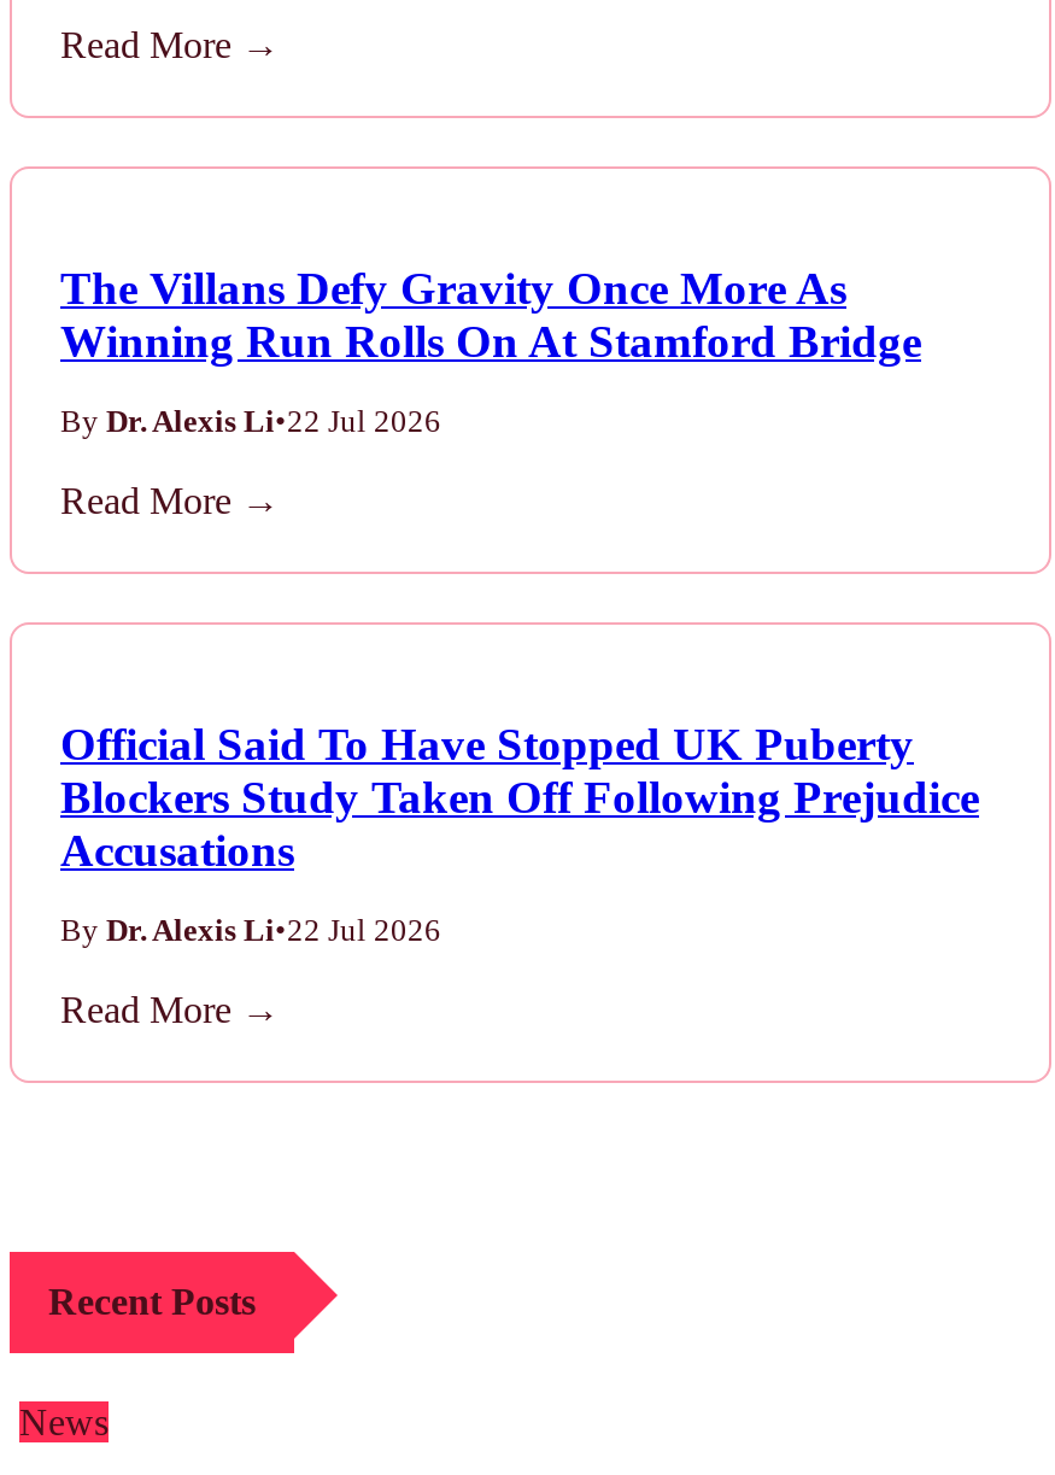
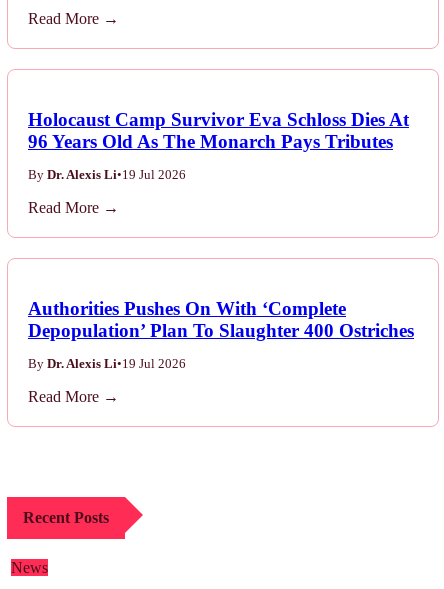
[60,263,921,367] The Villans Defy Gravity Once More As | Winning Run Rolls On At Stamford Bridge -> [28,109,409,152] Holocaust Camp Survivor Eva Schloss Dies At | 96 Years Old As The Monarch Pays Tributes
[60,405,441,439] By Dr. Alexis Li•22 Jul 2026 -> [28,168,186,182] By Dr. Alexis Li•19 Jul 2026
[60,720,979,876] Official Said To Have Stopped UK Puberty | Blockers Study Taken Off Following Prejudice | Accusations -> [28,298,414,341] Authorities Pushes On With ‘Complete | Depopulation’ Plan To Slaughter 400 Ostriches
[60,915,441,949] By Dr. Alexis Li•22 Jul 2026 -> [28,357,186,371] By Dr. Alexis Li•19 Jul 2026

